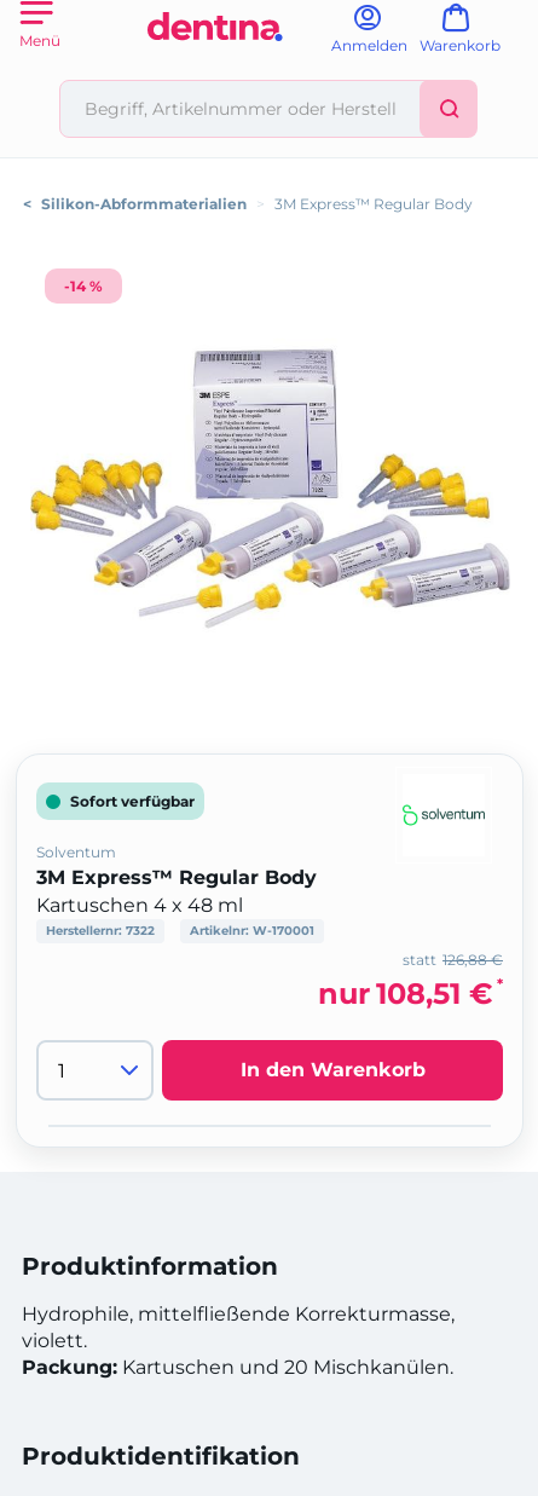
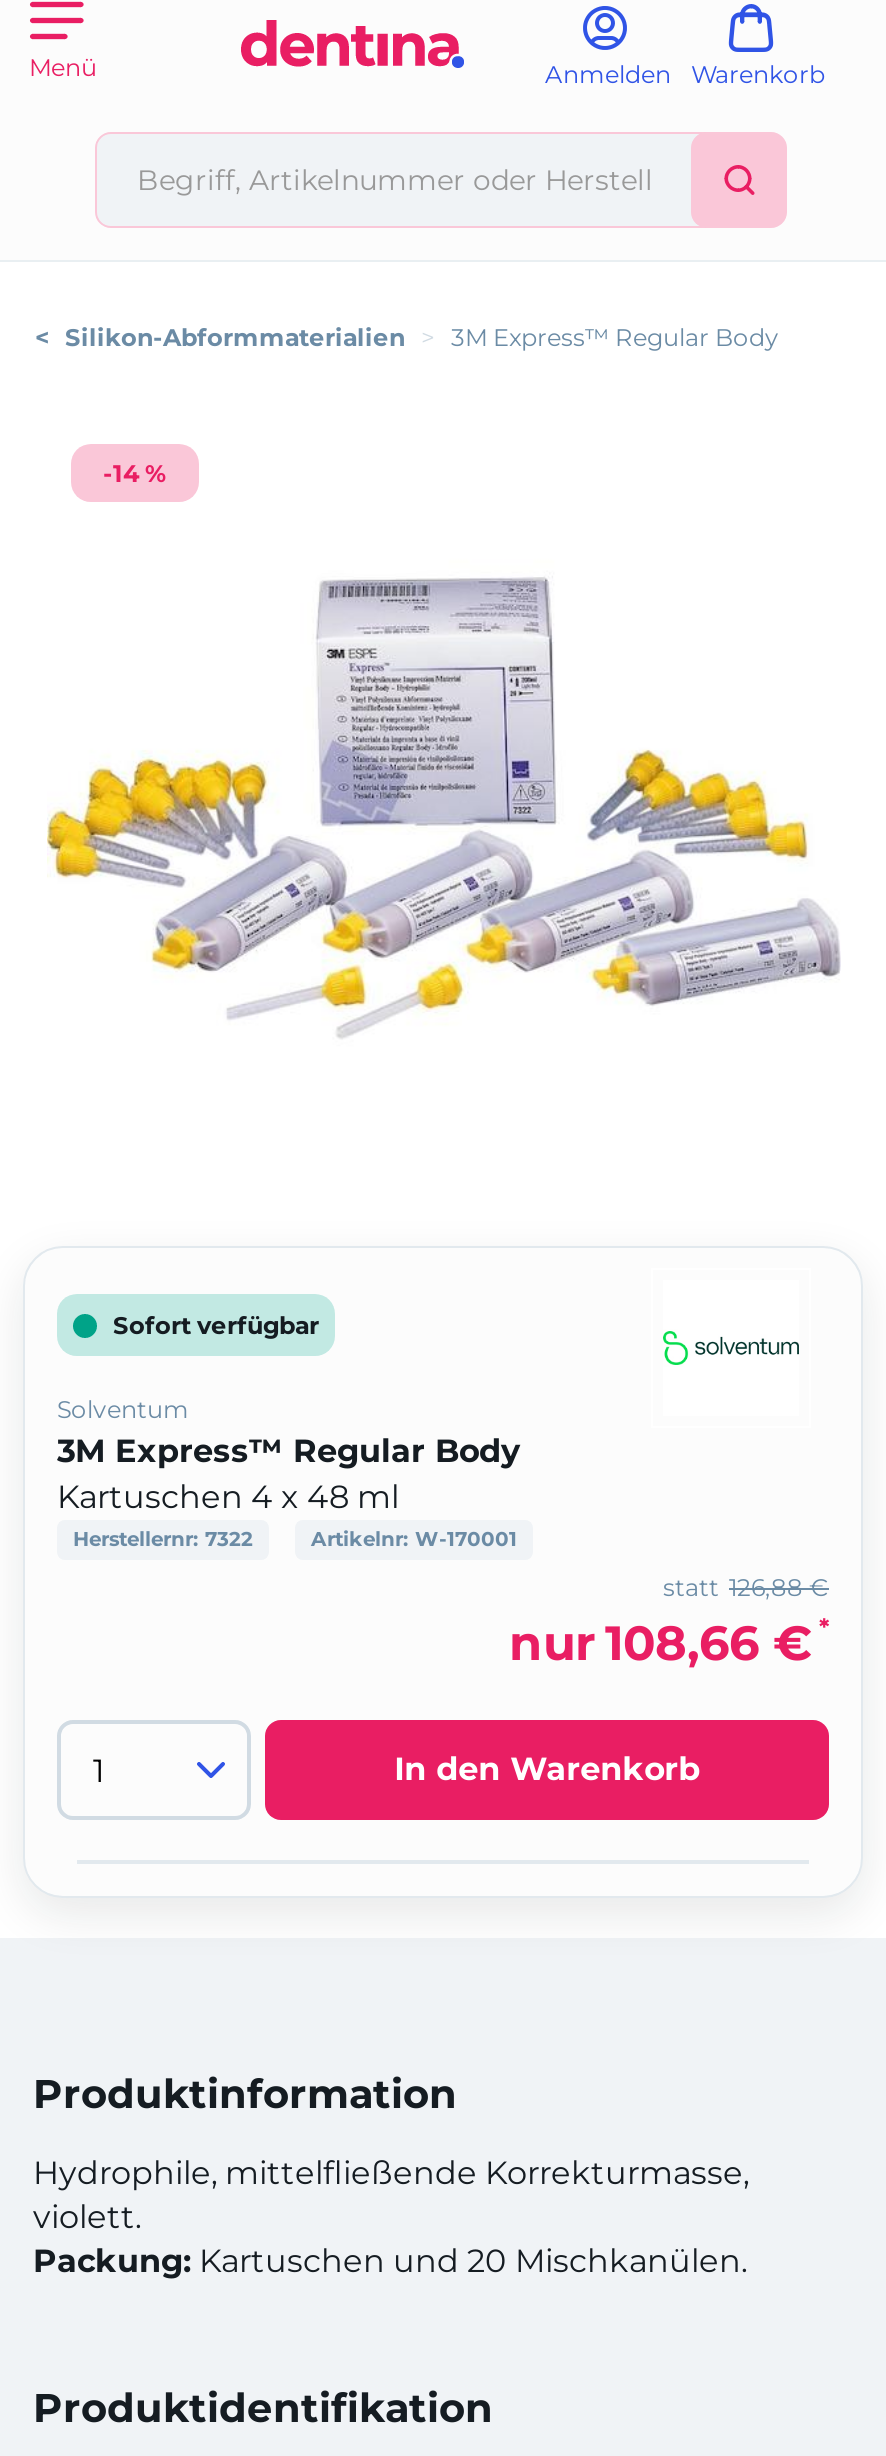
[318,975,503,1011] nur 108,51 €* -> [509,1612,829,1672] nur 108,66 €*

